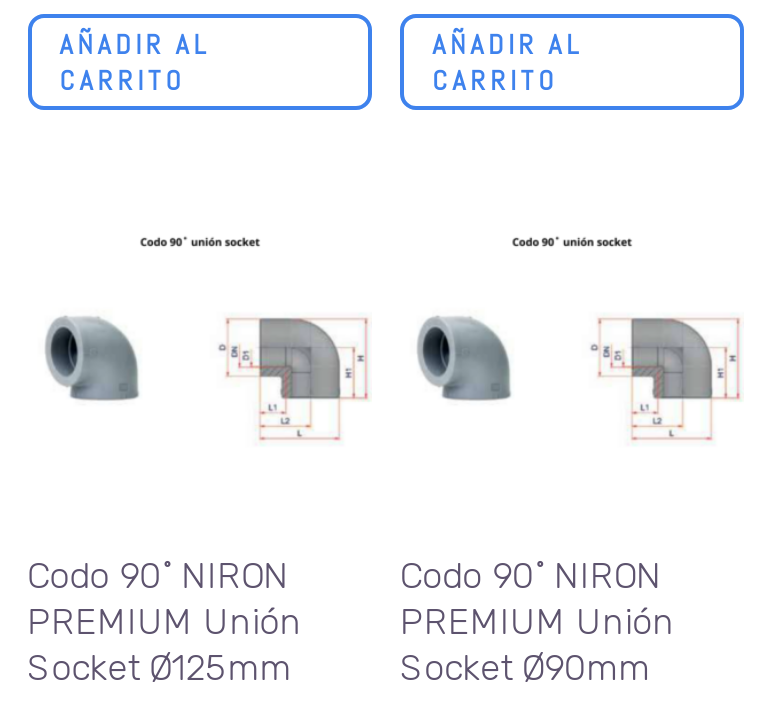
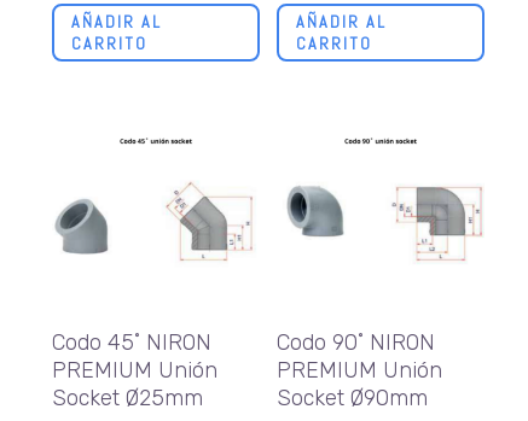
[34,314,142,430] [image] -> [53,186,120,256] [image]
[220,310,370,442] [image] -> [167,181,257,262] [image]
[28,555,290,599] Codo 90˚ NIRON -> [52,330,211,356] Codo 45˚ NIRON
[28,647,292,691] Socket Ø125mm -> [52,385,203,412] Socket Ø25mm

